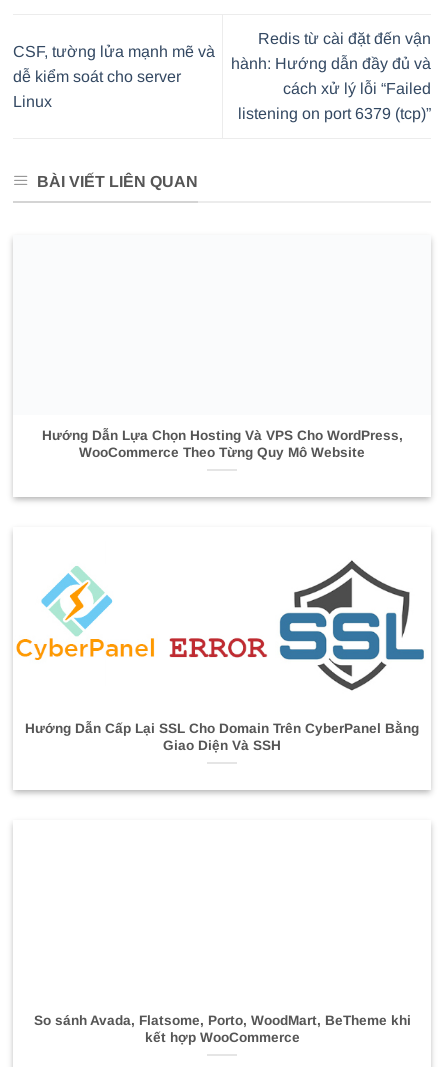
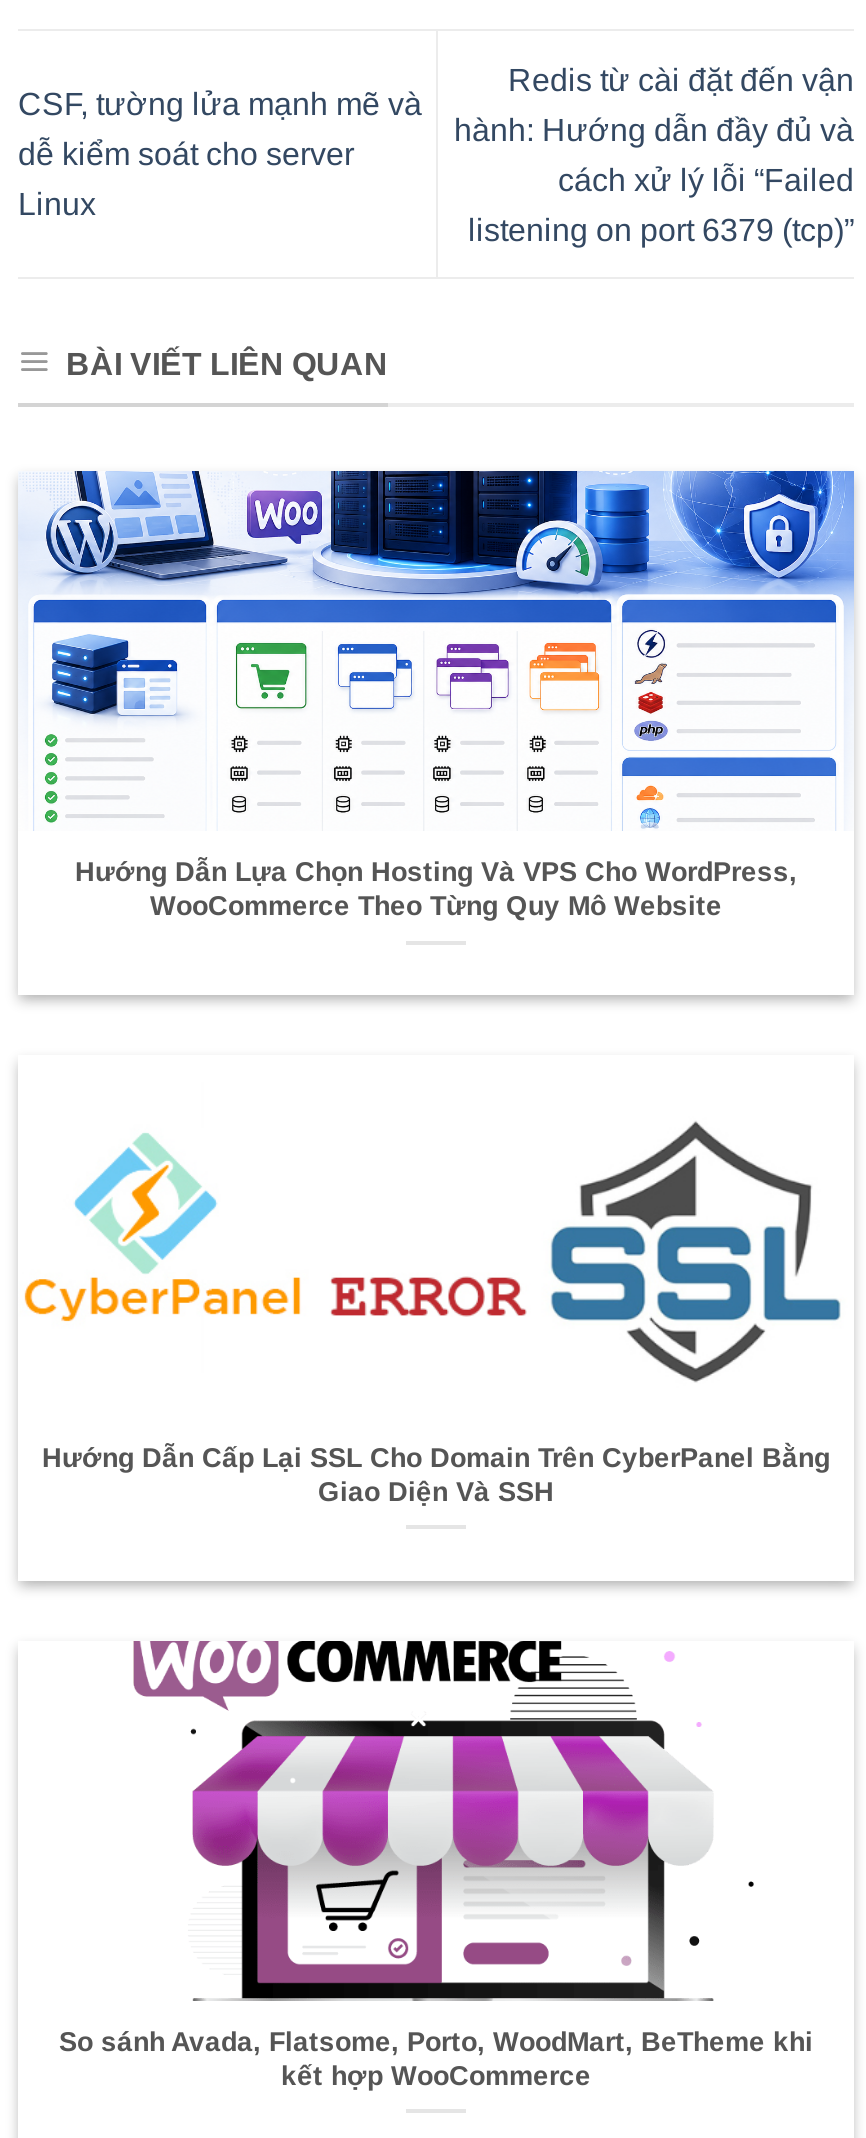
none -> [32,469,856,829] [image]
none -> [132,1639,714,2003] [image]

